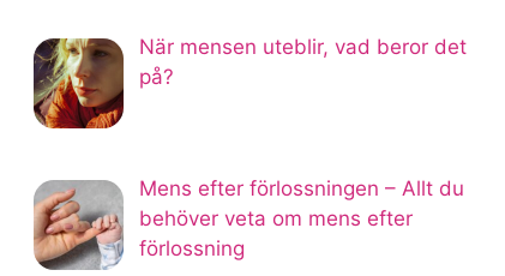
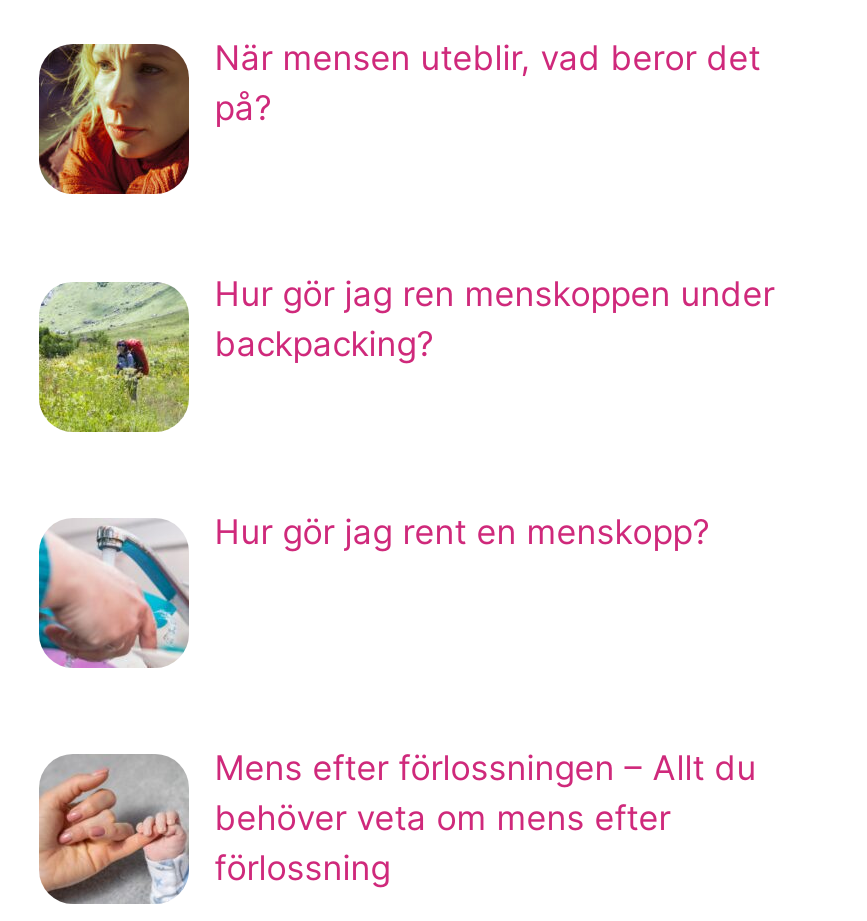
none -> [37,275,775,434] [image] | Hur gör jag ren menskoppen under | backpacking?
none -> [37,511,711,668] [image] | Hur gör jag rent en menskopp?

